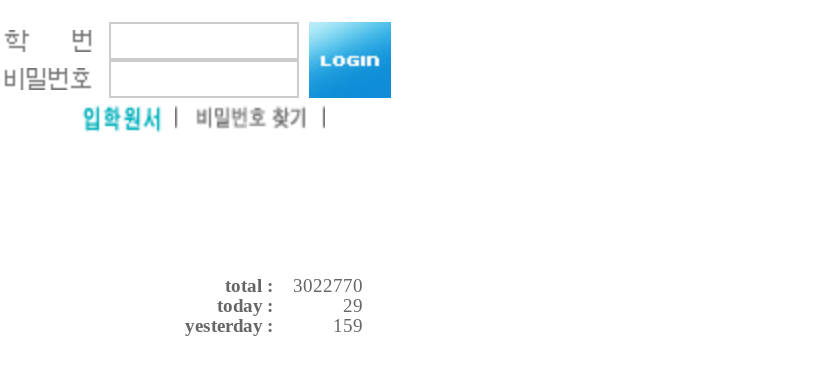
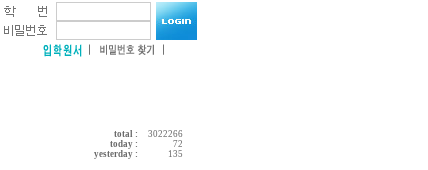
[225,276,363,296] total : 3022770 -> [114,129,183,139] total : 3022266
[343,296,363,316] 29 -> [173,139,183,149] 72
[333,316,363,336] 159 -> [168,149,183,159] 135

